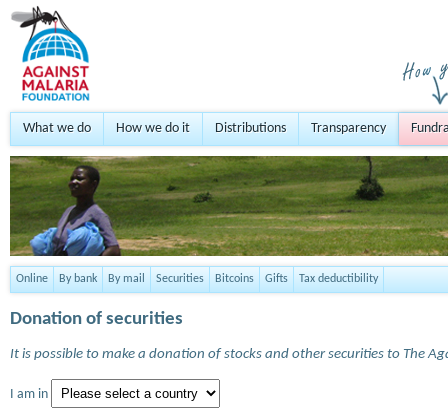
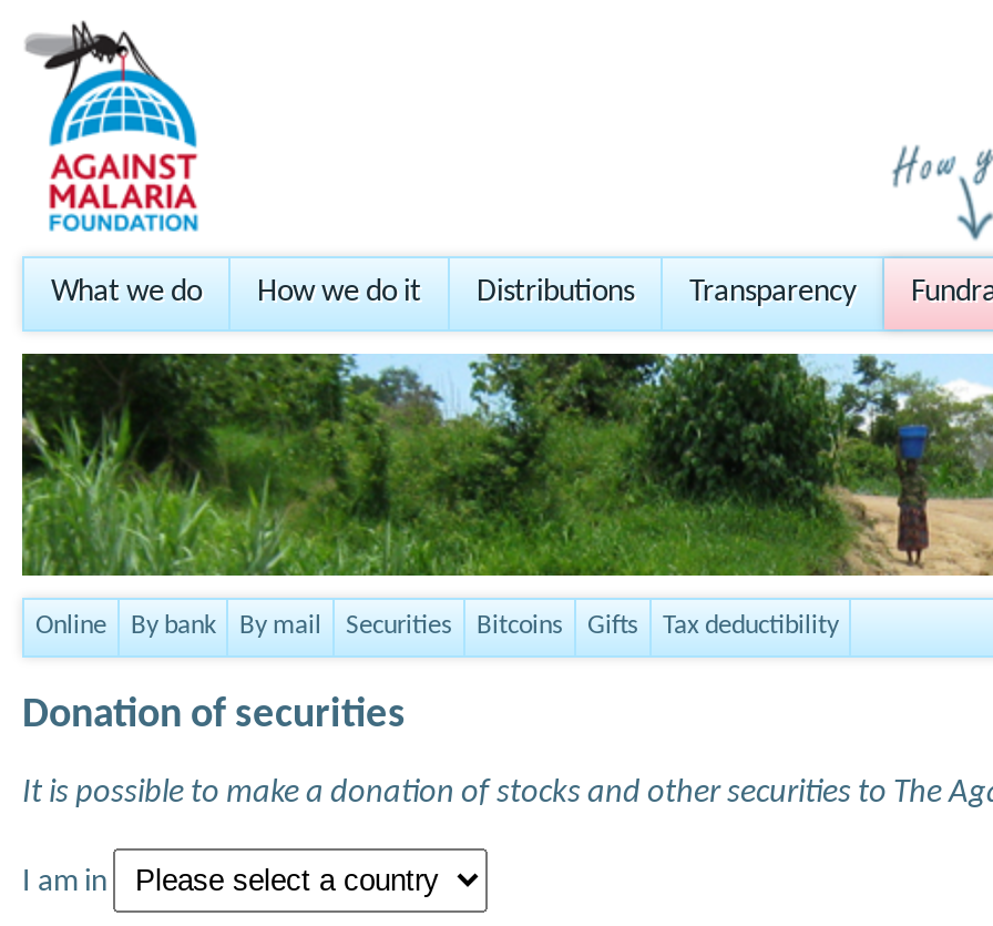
[9,155,445,257] [image] -> [20,352,986,578] [image]

